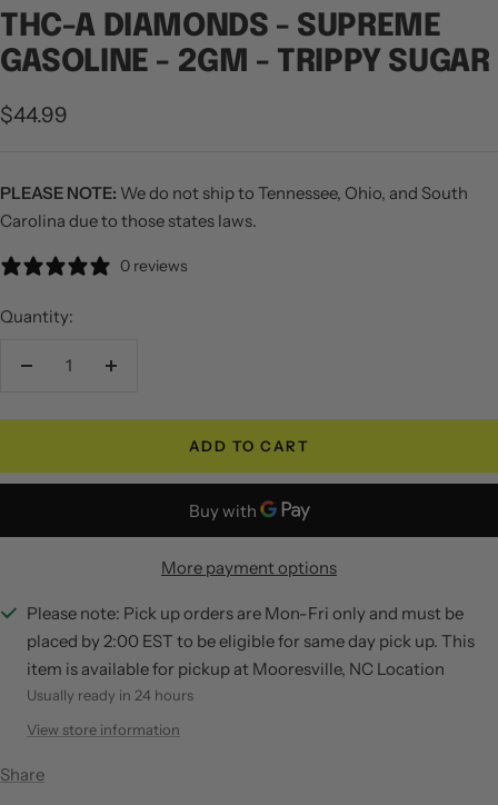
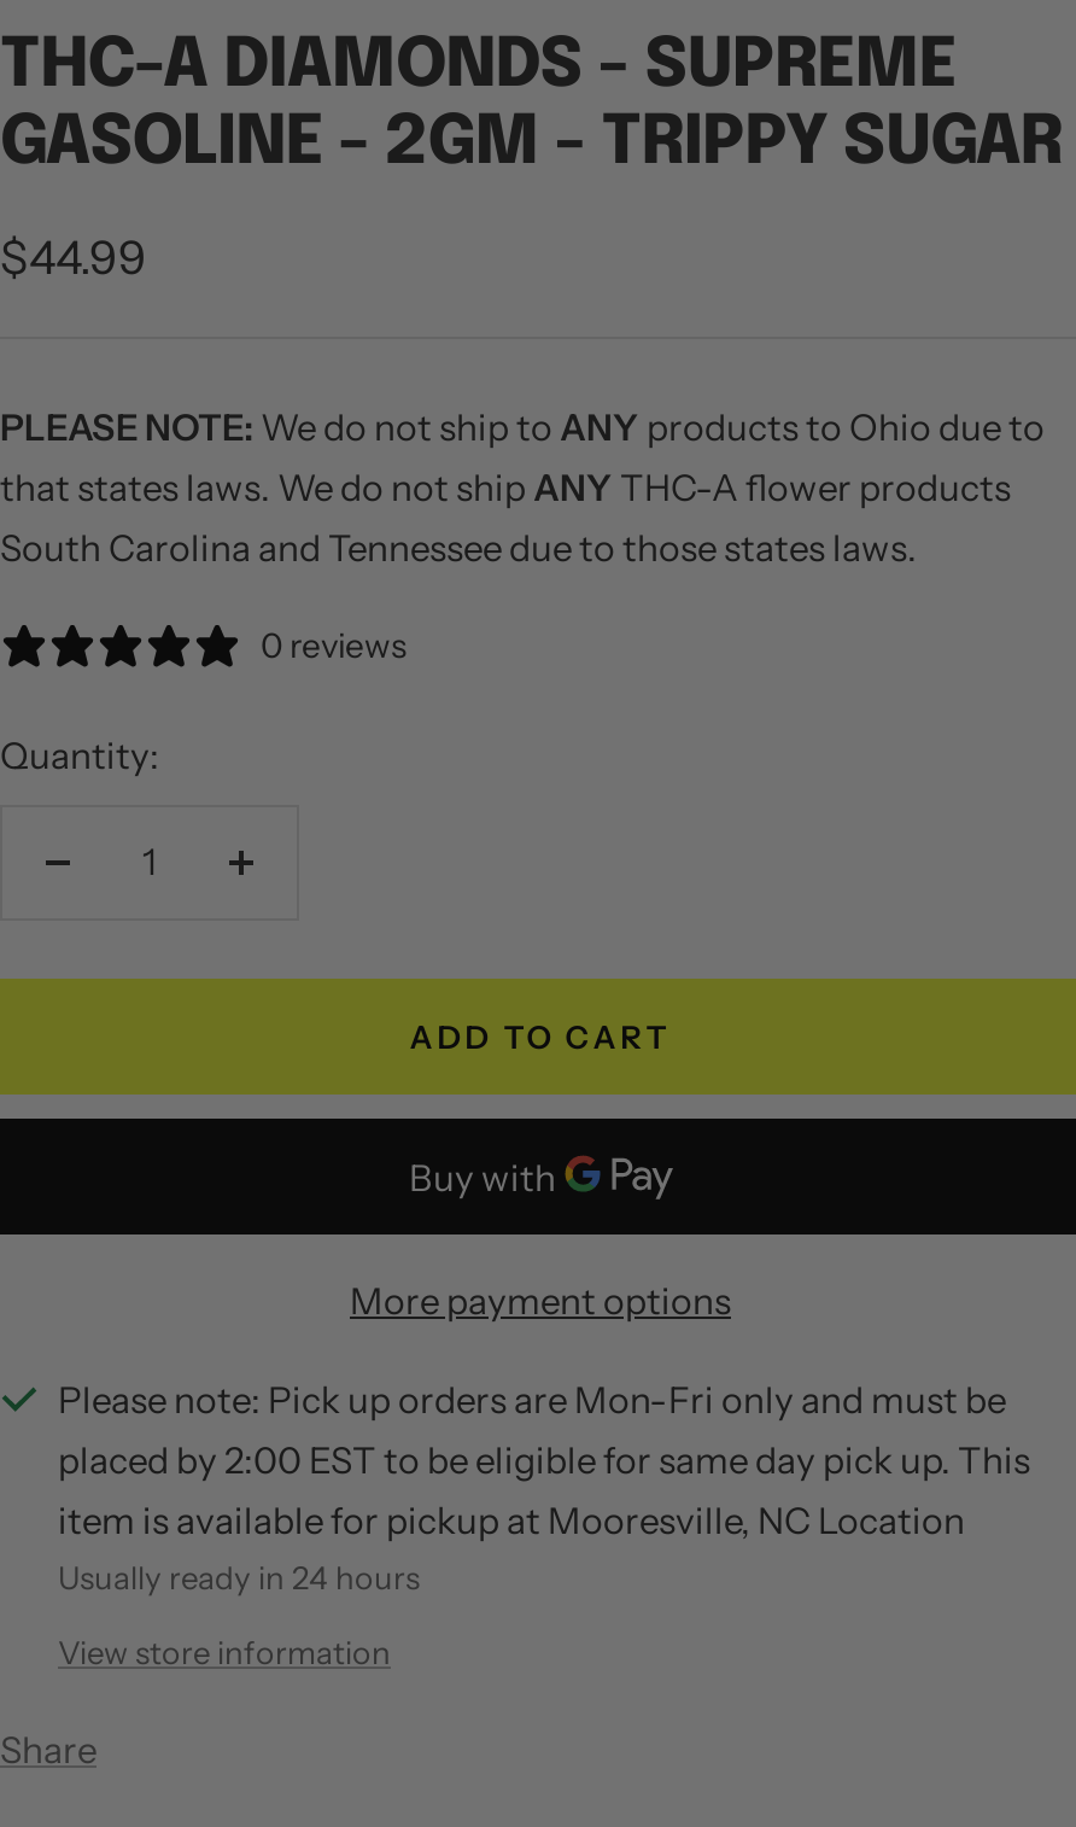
[0,183,468,232] PLEASE NOTE: We do not ship to Tennessee, Ohio, and South | Carolina due to those states laws. -> [0,405,1045,572] PLEASE NOTE: We do not ship to ANY products to Ohio due to | that states laws. We do not ship ANY THC-A flower products | South Carolina and Tennessee due to those states laws.

